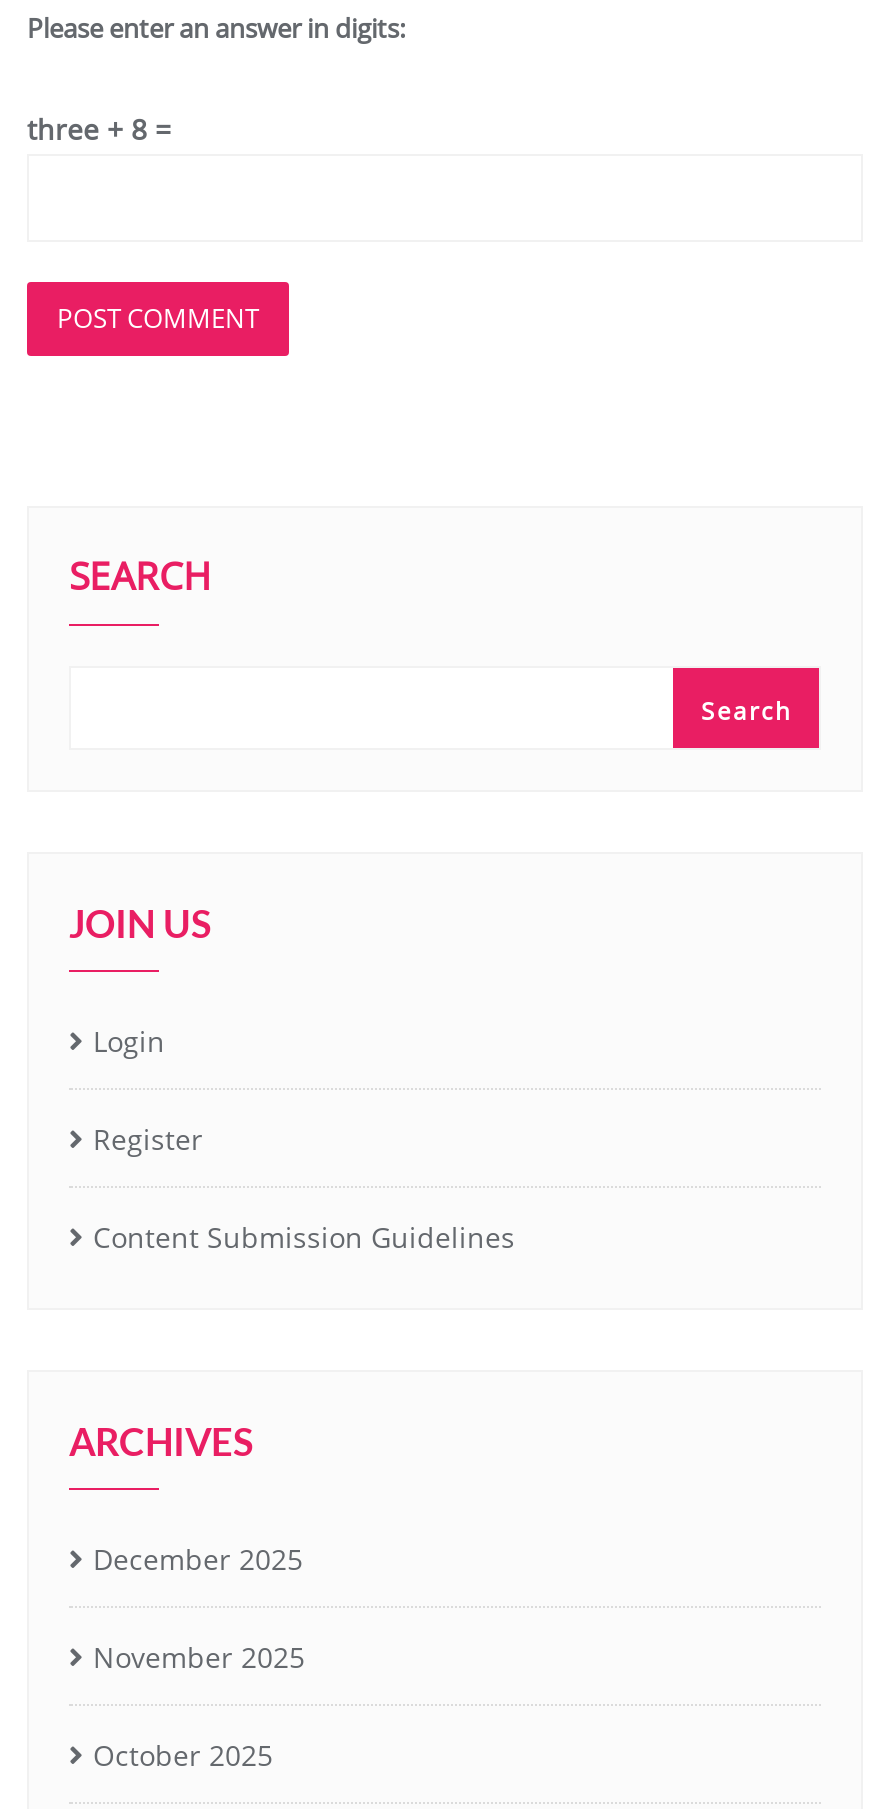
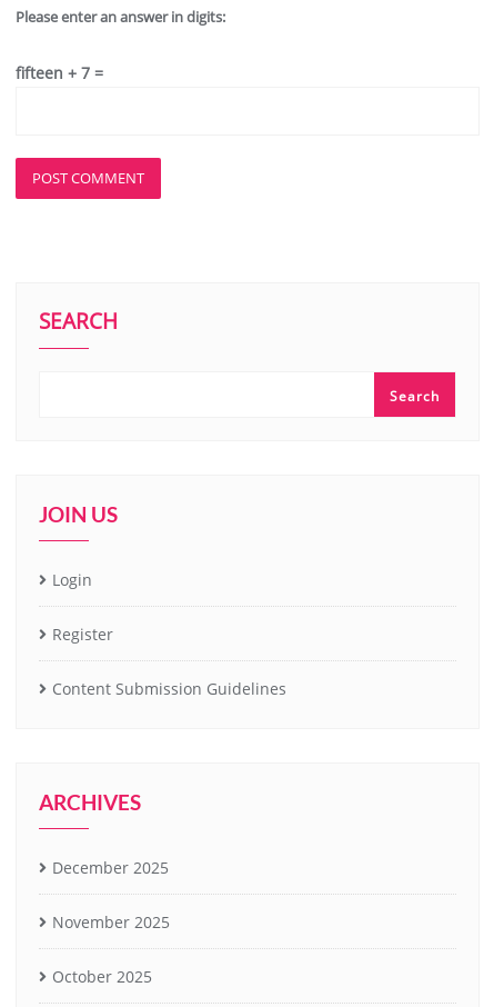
[27,110,171,148] three + 8 = -> [16,62,103,83] fifteen + 7 =

